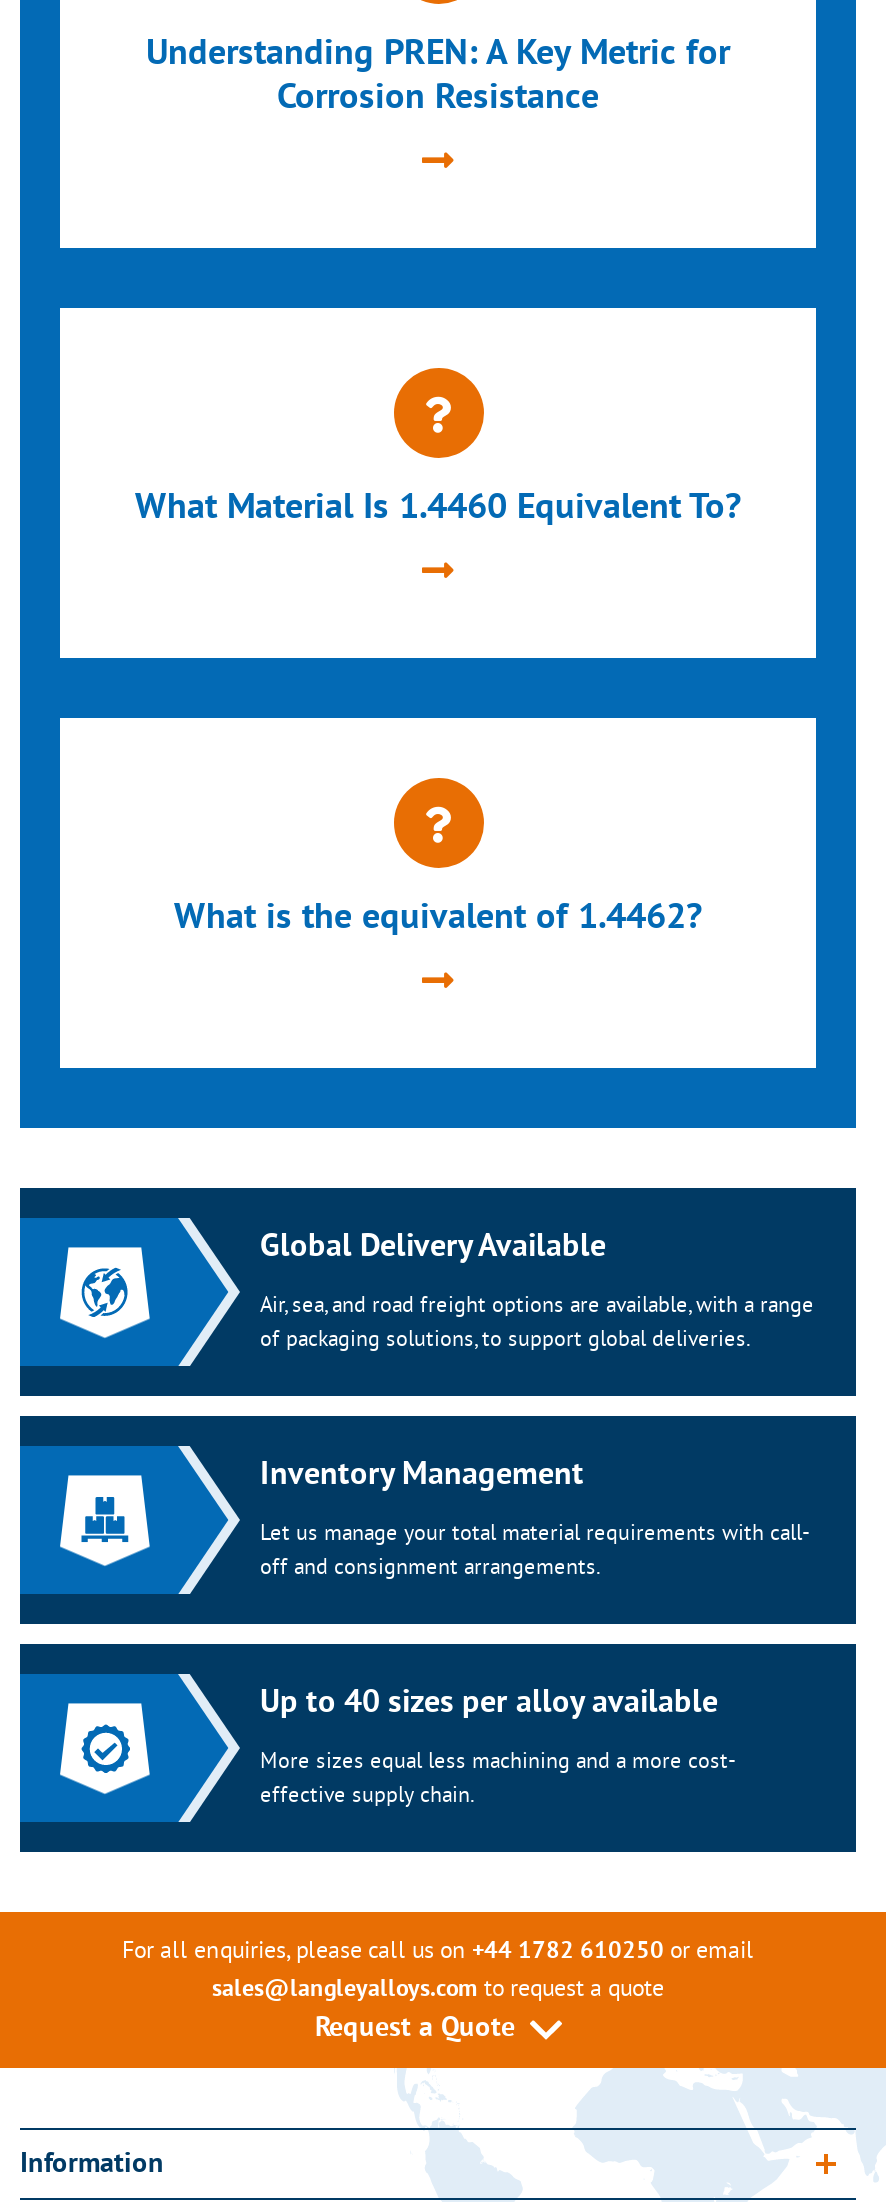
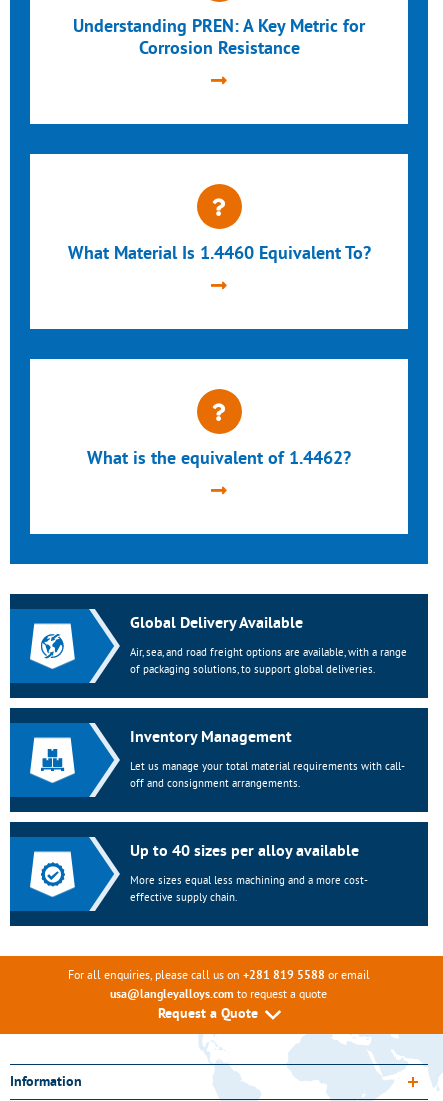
[122,1934,754,1968] For all enquiries, please call us on +44 1782 610250 or email -> [68,967,370,984] For all enquiries, please call us on +281 819 5588 or email
[212,1972,664,2006] sales@langleyalloys.com to request a quote -> [110,986,327,1003] usa@langleyalloys.com to request a quote

